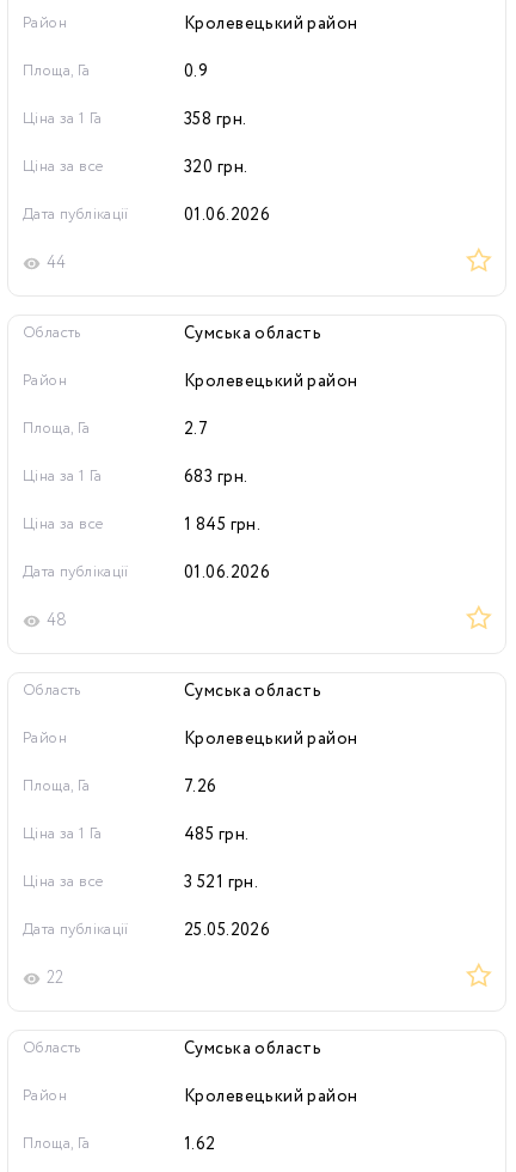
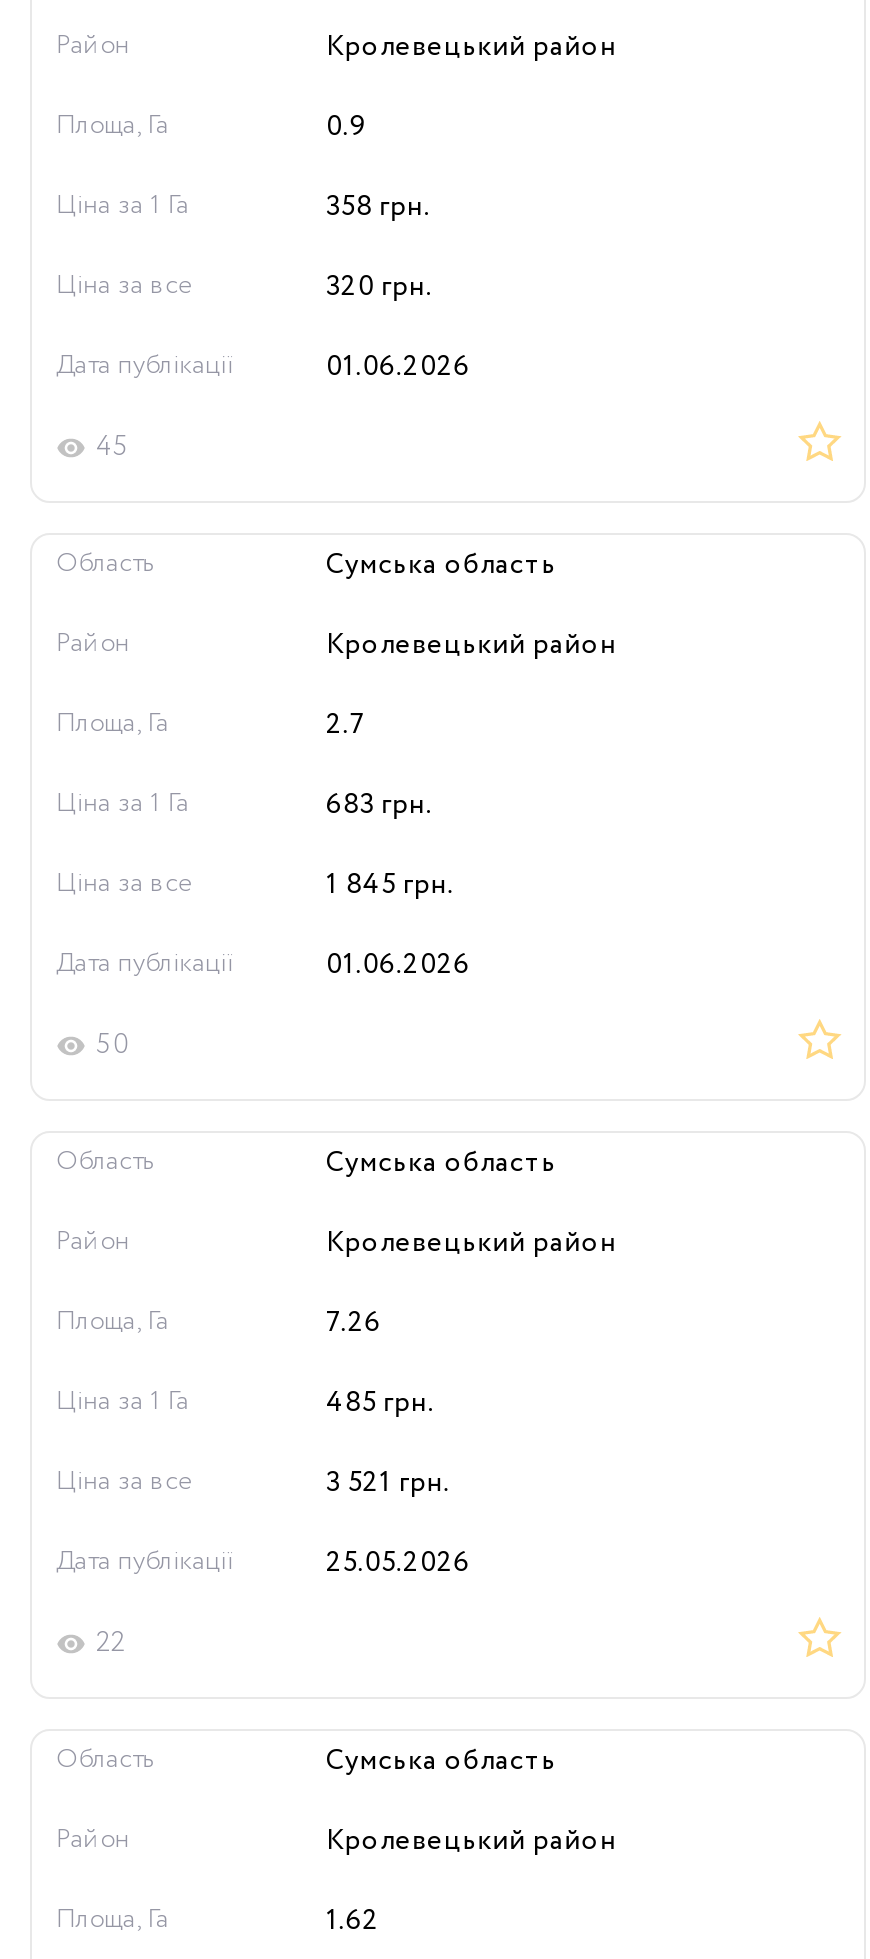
[47,251,67,275] 44 -> [96,427,130,467] 45
[47,609,68,633] 48 -> [96,1025,130,1065] 50

